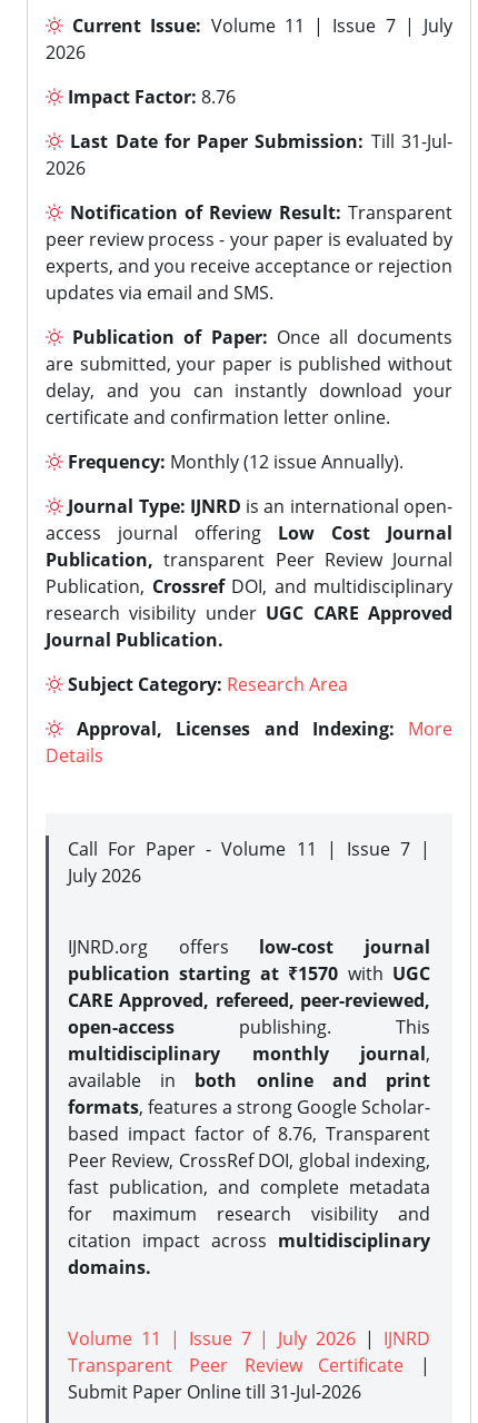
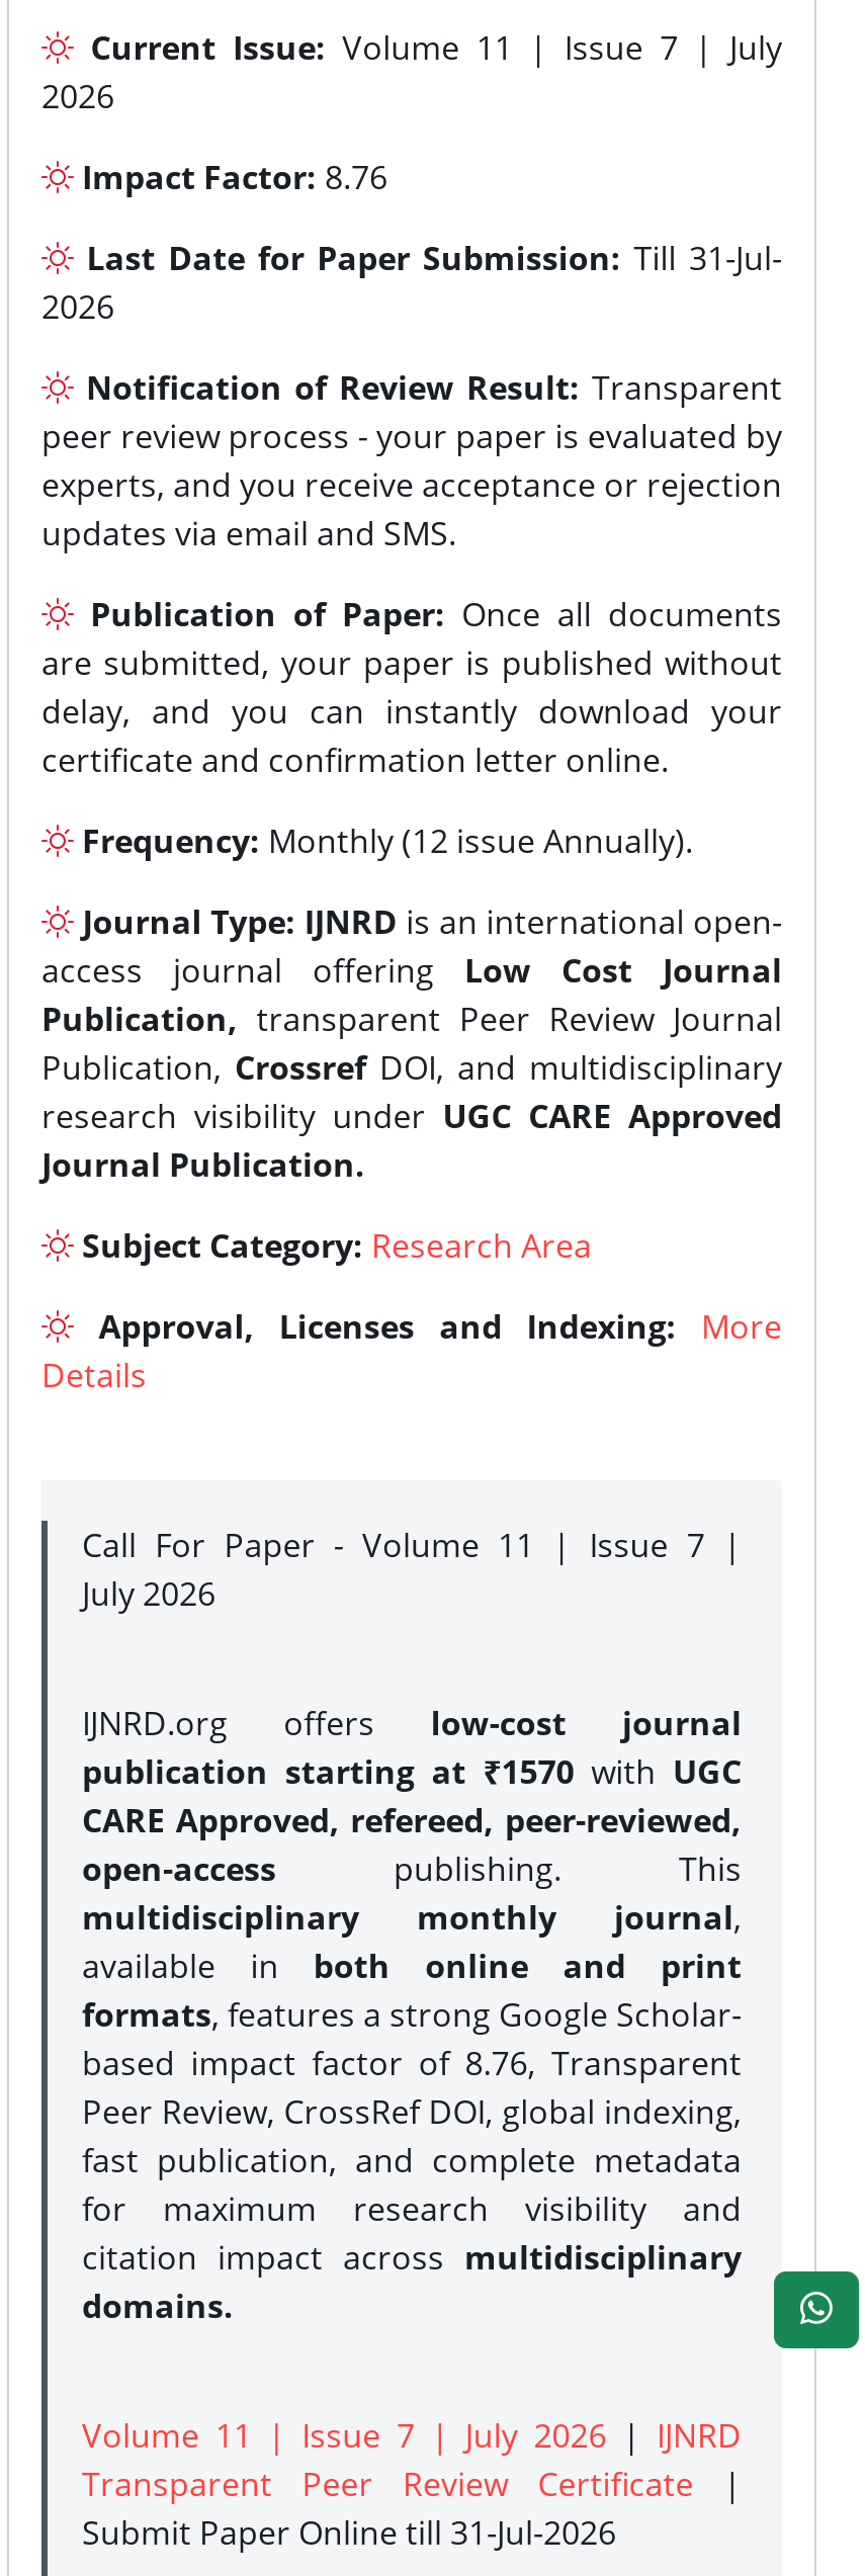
none -> [772,2269,859,2350] [image]

